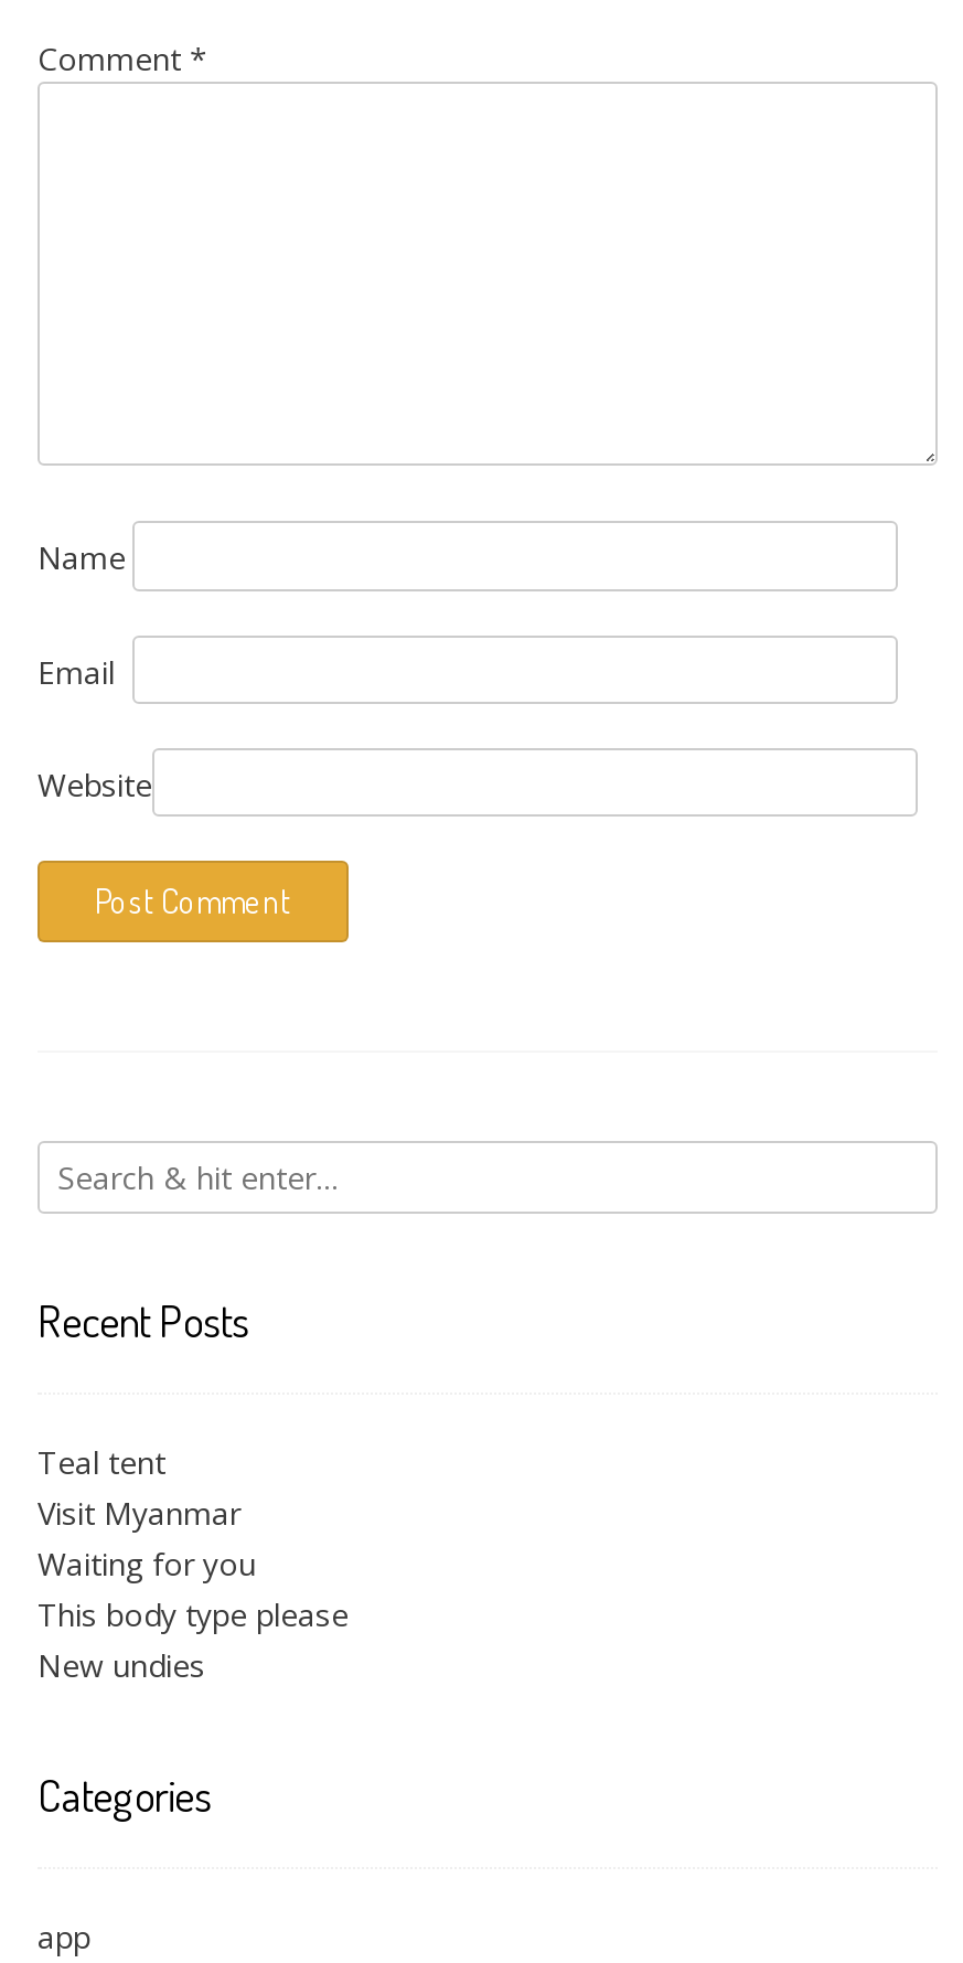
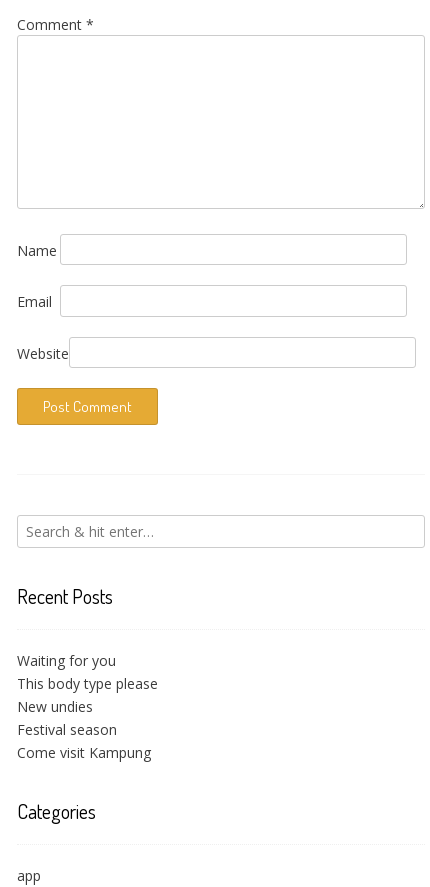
[38,1442,240,1534] Teal tent | Visit Myanmar -> none
moved [38,1543,349,1686] -> [17,651,158,716]: Waiting for you | This body type please | New undies
none -> [17,720,151,762] Festival season | Come visit Kampung

